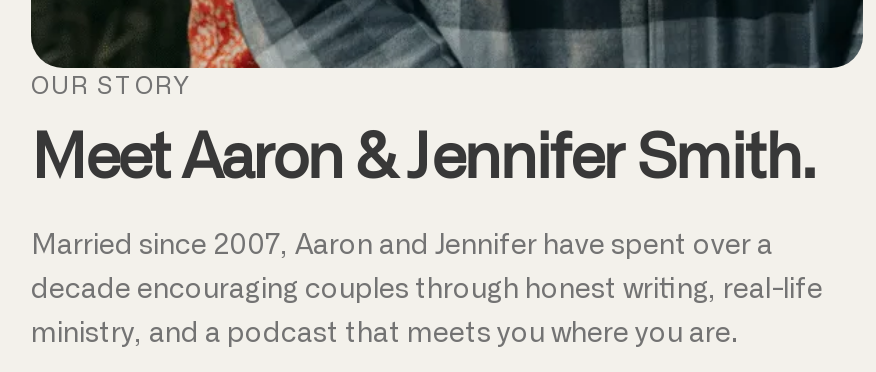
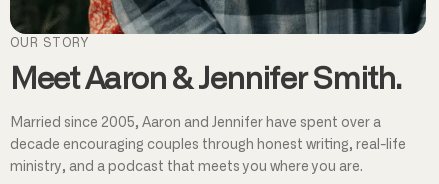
[31,231,773,259] Married since 2007, Aaron and Jennifer have spent over a -> [10,116,381,130] Married since 2005, Aaron and Jennifer have spent over a

